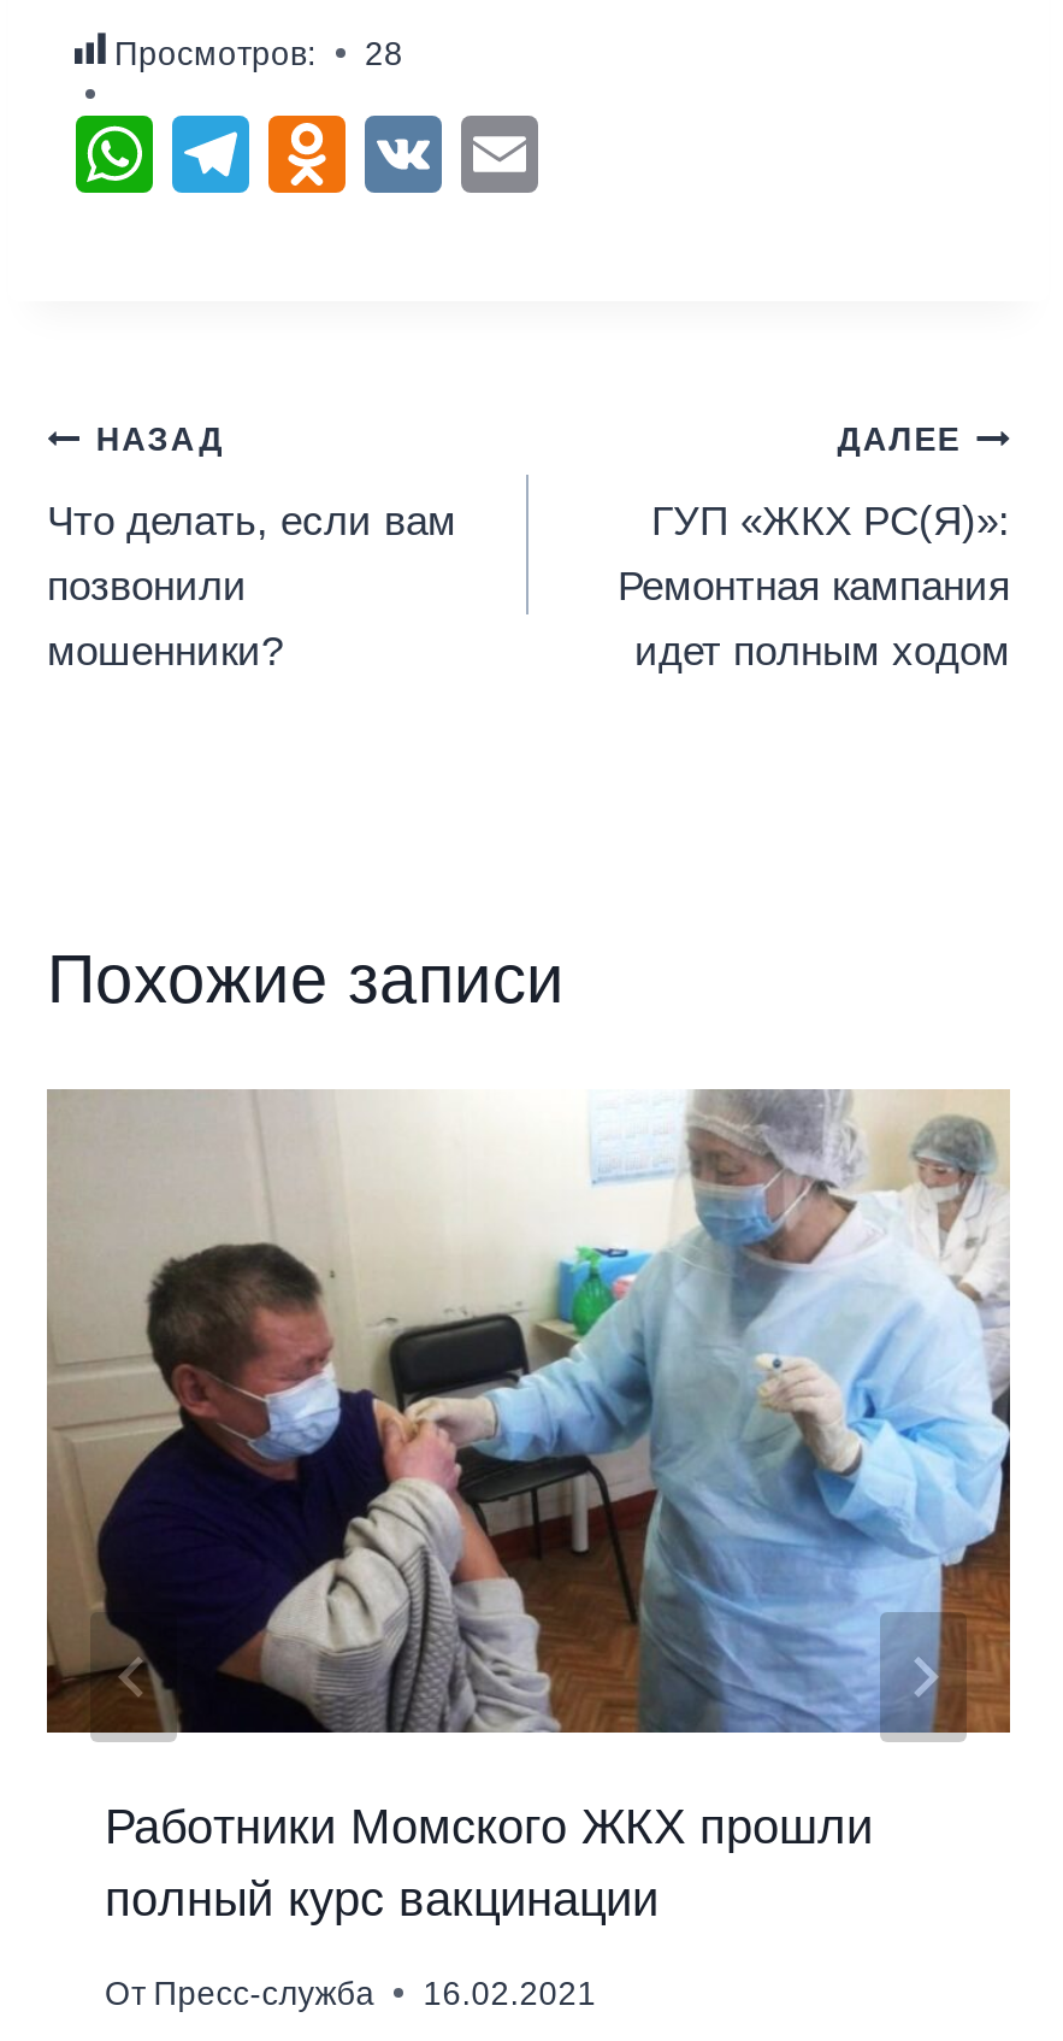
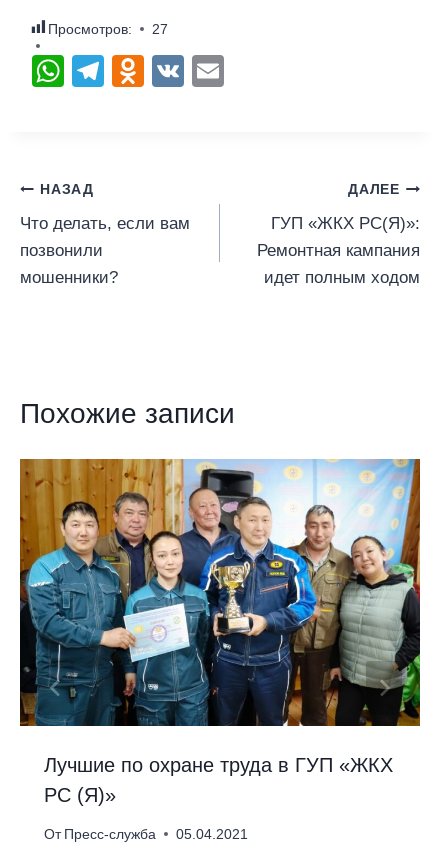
[114,36,403,72] Просмотров: 28 -> [48,22,168,37] Просмотров: 27
[45,1089,1012,1926] [image] | Работники Момского ЖКХ прошли | полный курс вакцинации -> [19,458,421,806] [image] | Лучшие по охране труда в ГУП «ЖКХ | РС (Я)»
[105,1975,596,2011] От Пресс-служба 16.02.2021 -> [44,827,248,842] От Пресс-служба 05.04.2021

